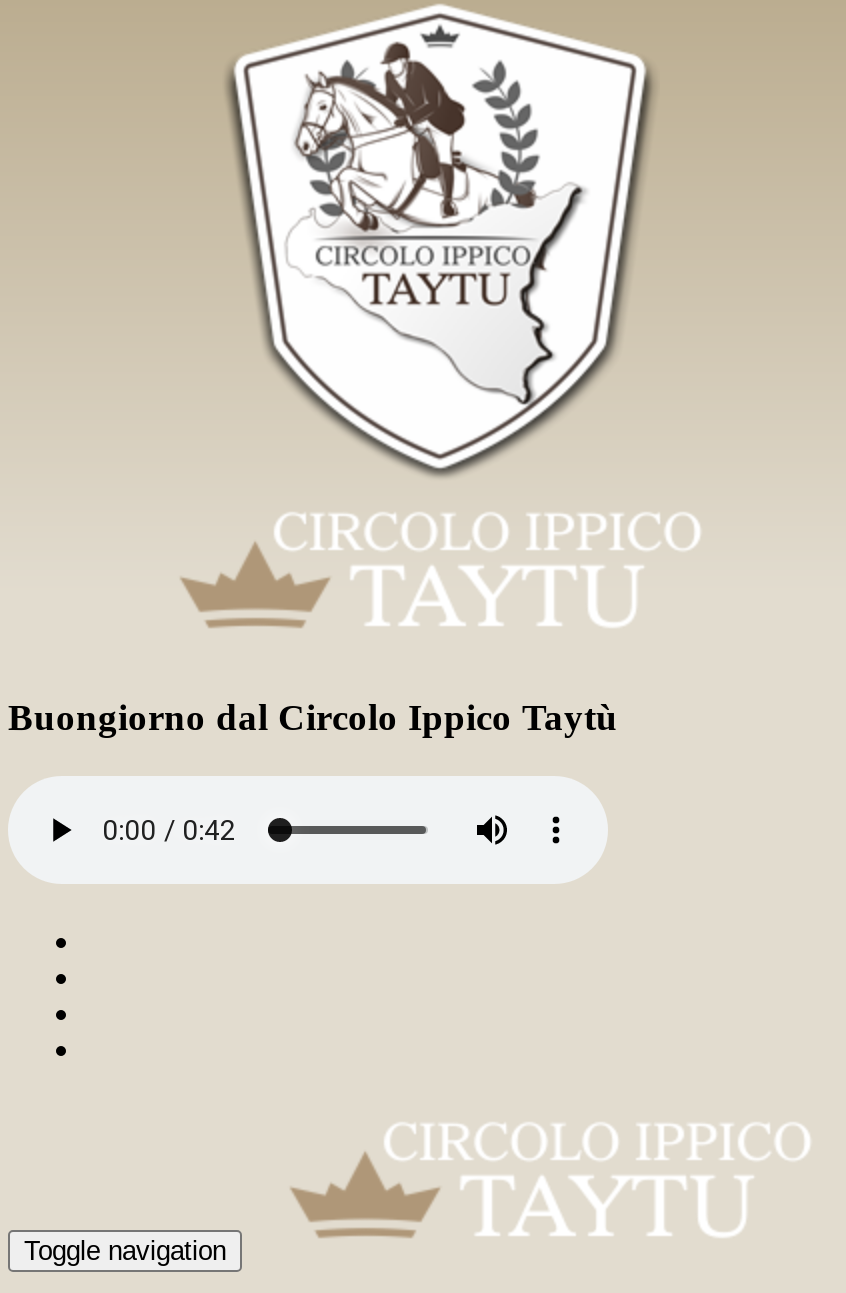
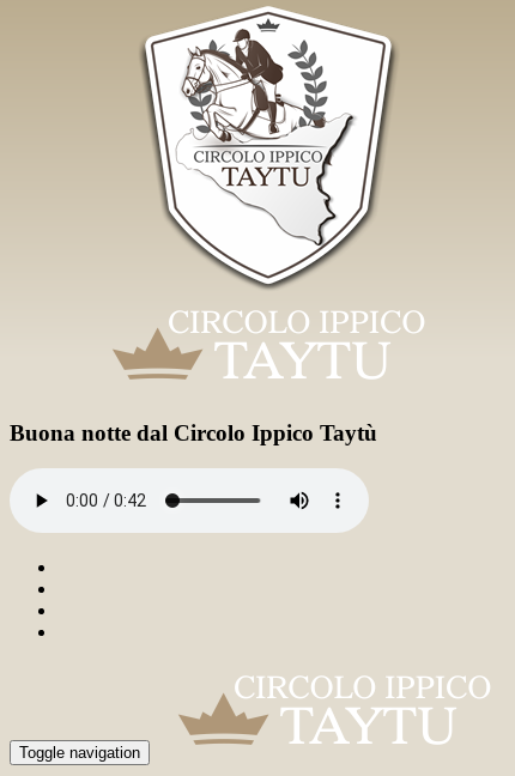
[8,695,618,737] Buongiorno dal Circolo Ippico Taytù -> [10,420,377,445] Buona notte dal Circolo Ippico Taytù

